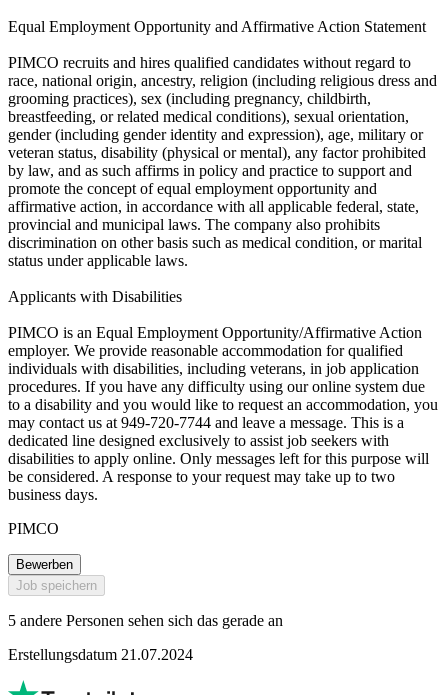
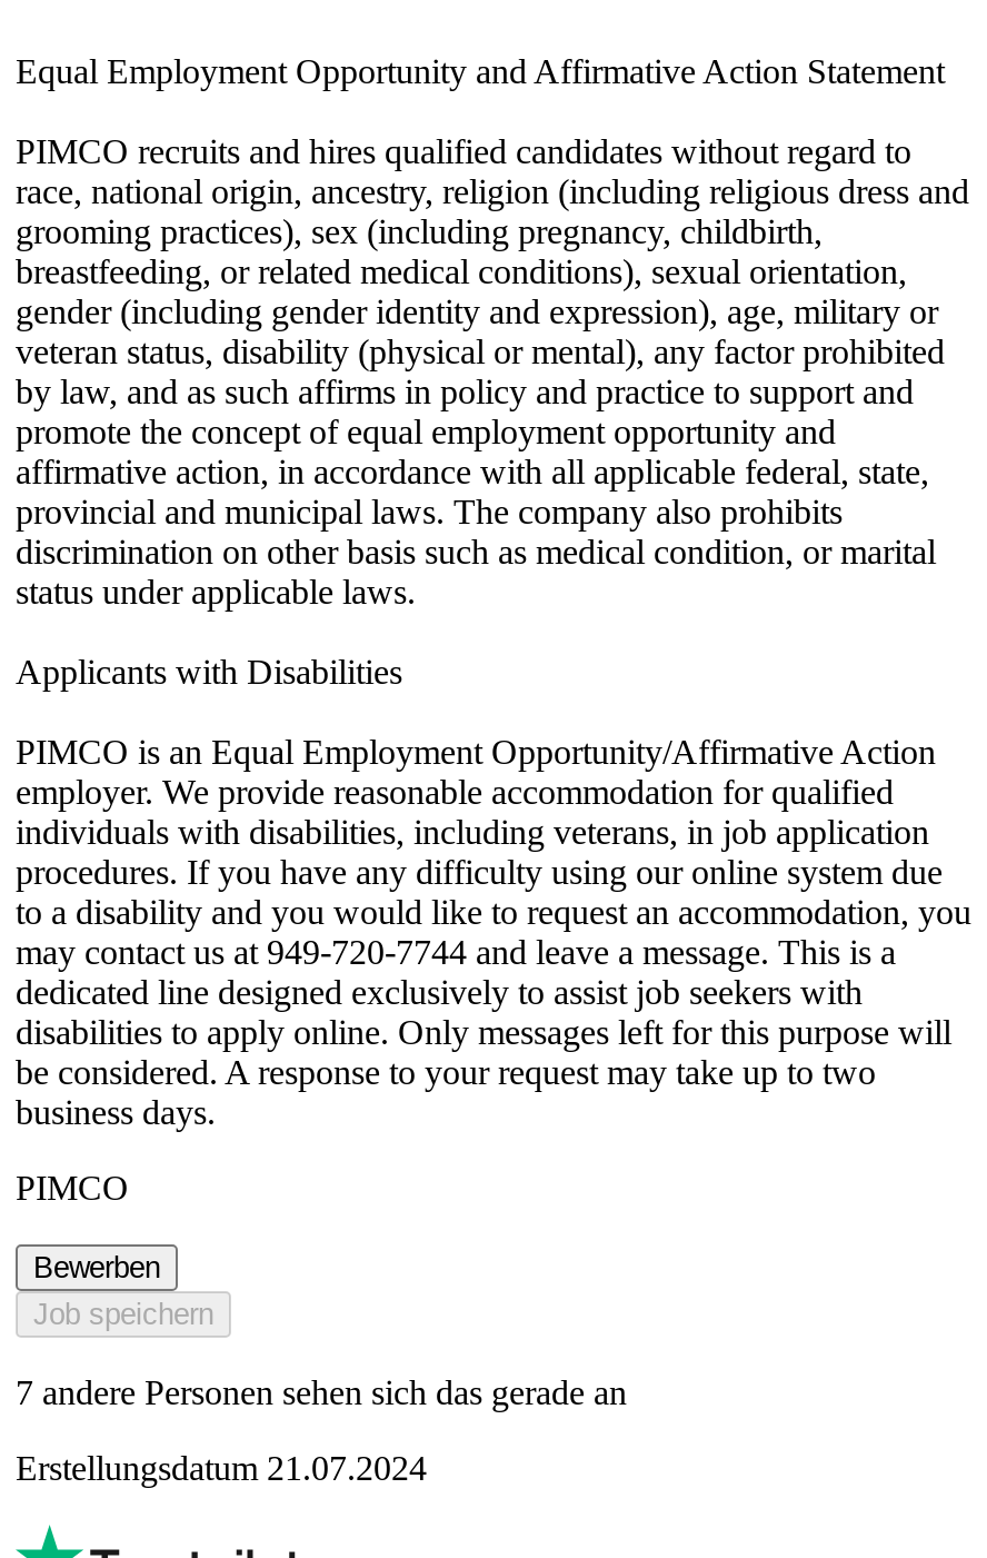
[8,612,283,629] 5 andere Personen sehen sich das gerade an -> [16,1374,627,1412] 7 andere Personen sehen sich das gerade an

